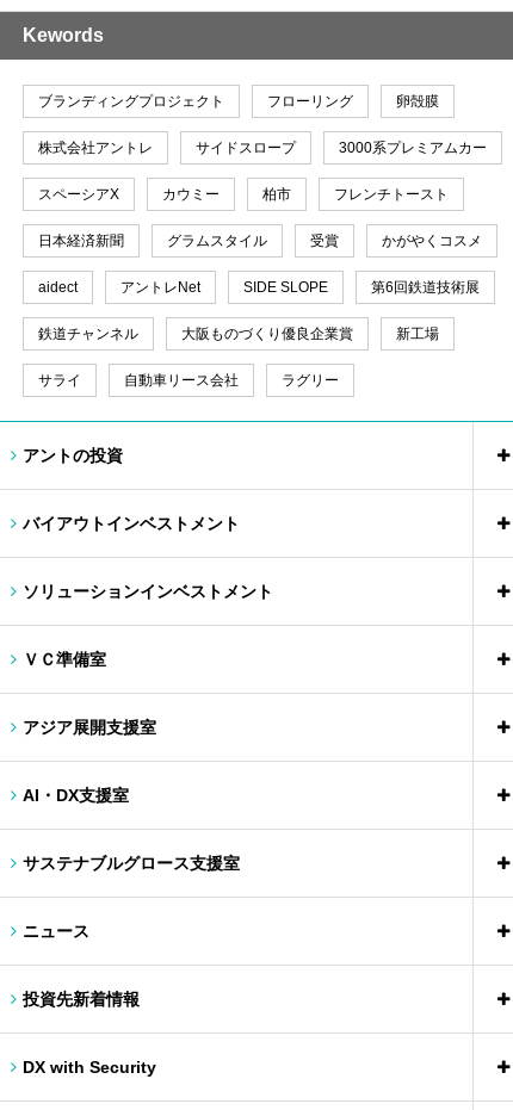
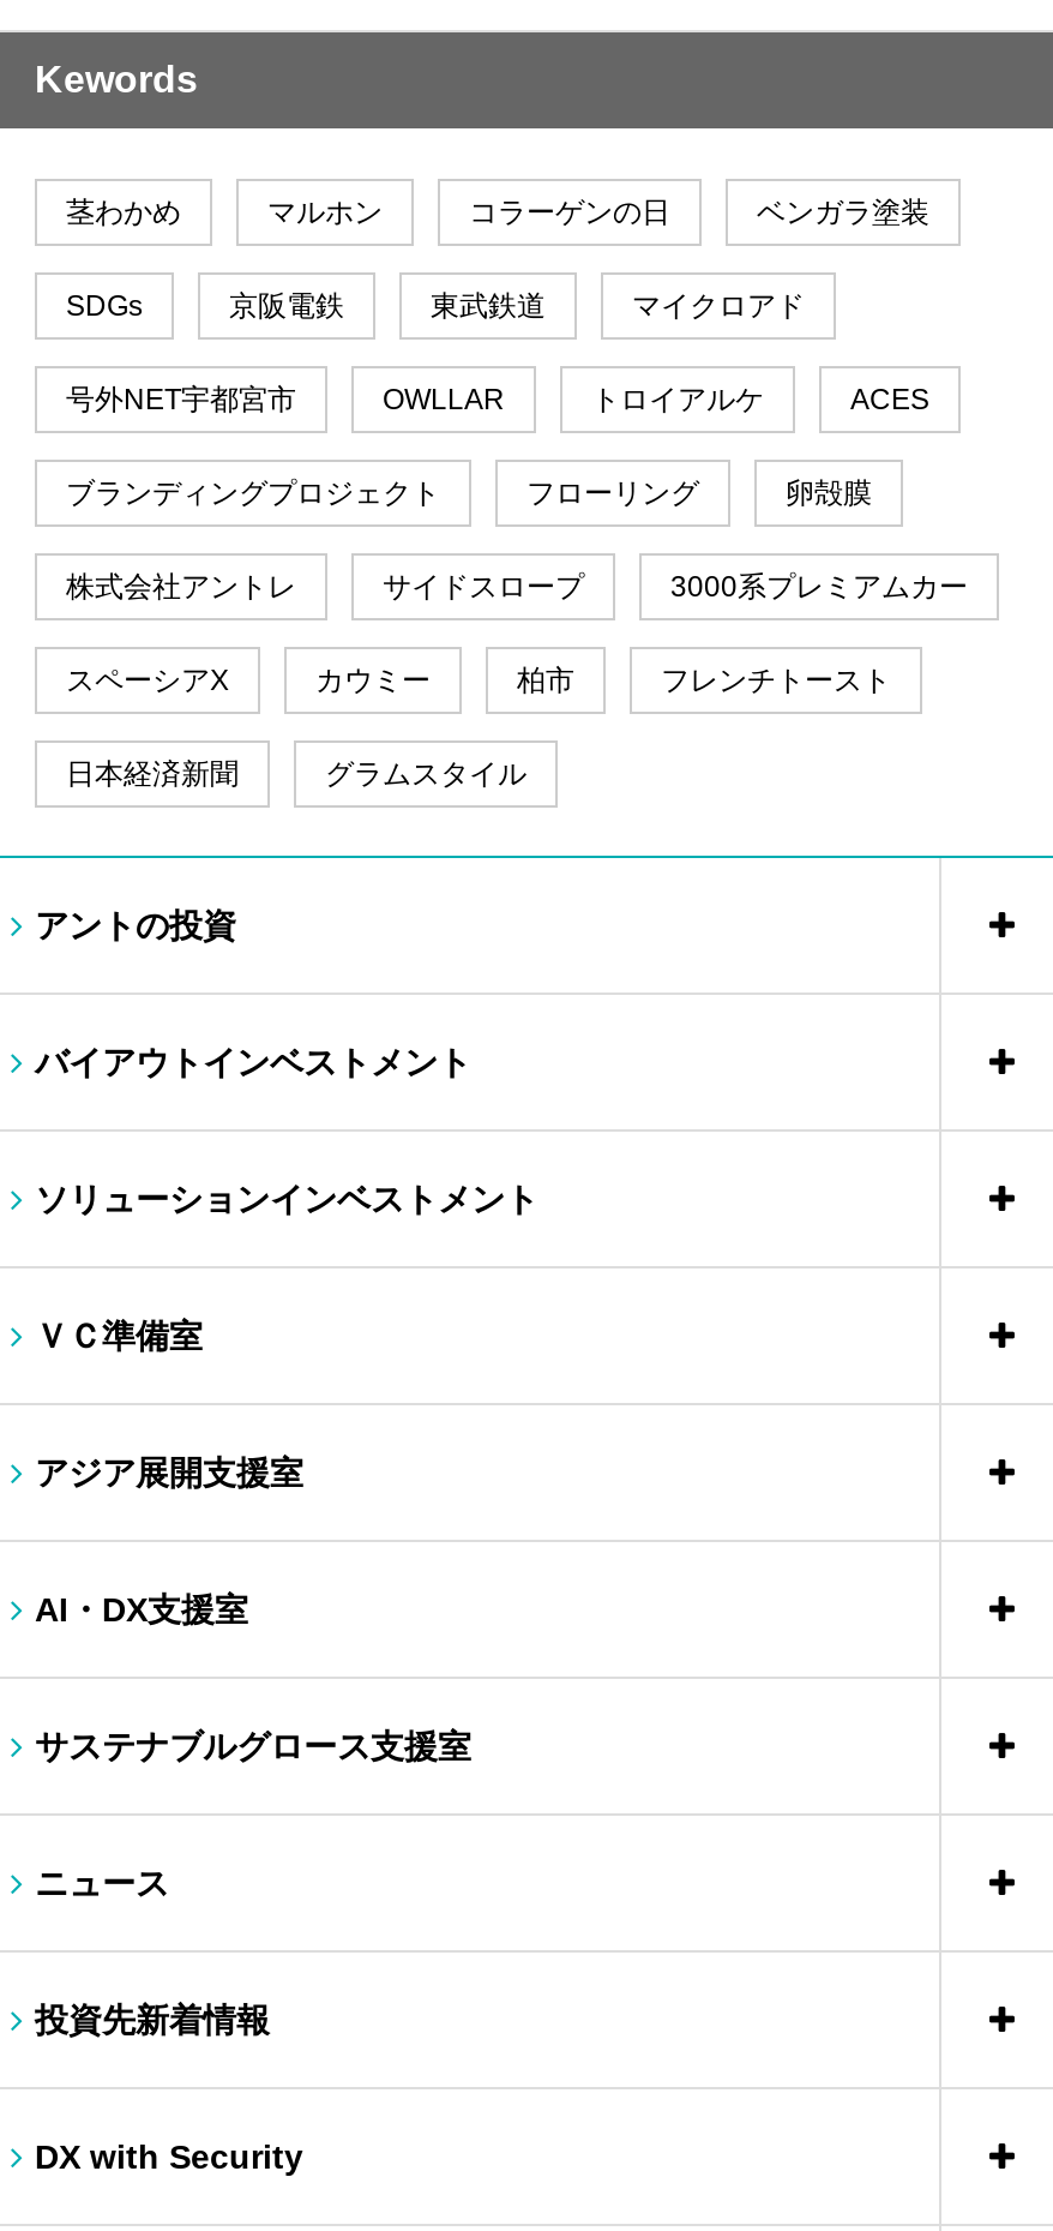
none -> [66,196,929,416] 茎わかめ | マルホン | コラーゲンの日 | ベンガラ塗装 | SDGs | 京阪電鉄 | 東武鉄道 | マイクロアド | 号外NET宇都宮市 | OWLLAR | トロイアルケ | ACES
moved [38,93,487,249] -> [66,476,968,791]: ブランディングプロジェクト | フローリング | 卵殻膜 | ... | 日本経済新聞 | グラムスタイル
[38,232,482,389] 受賞 | かがやくコスメ | aidect | アントレNet | SIDE SLOPE | 第6回鉄道技術展 | 鉄道チャンネル | 大阪ものづくり優良企業賞 | 新工場 | サライ | 自動車リース会社 | ラグリー -> none

